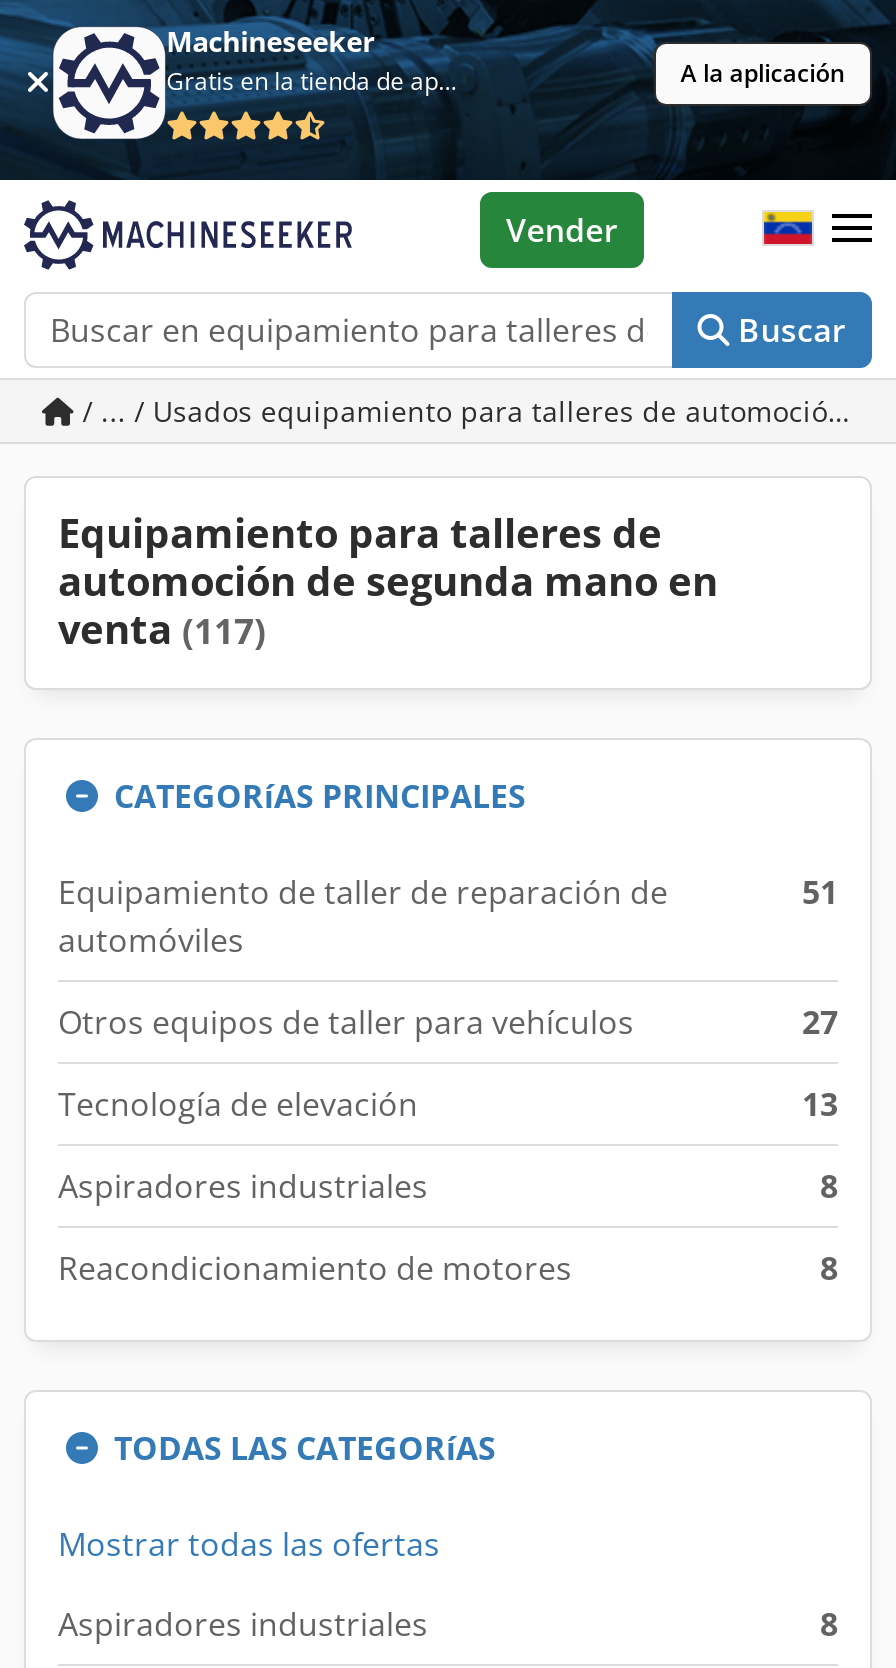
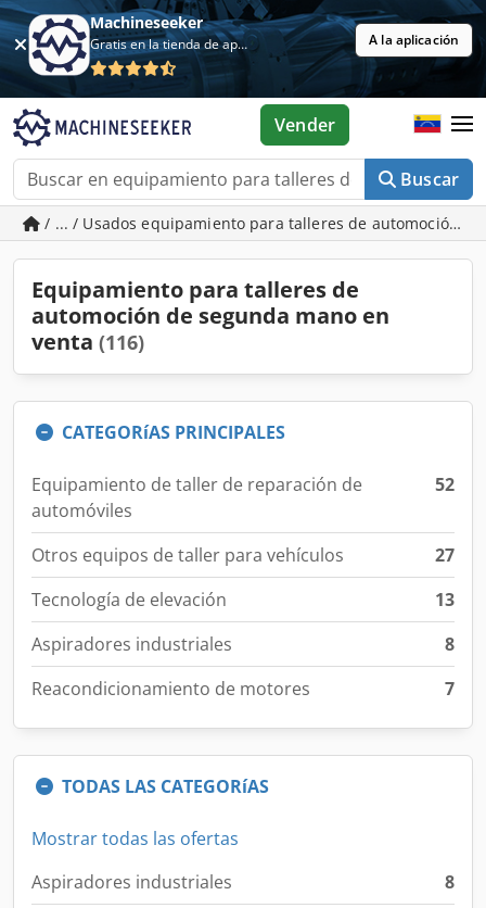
[58,602,266,656] venta (117) -> [31,327,144,356] venta (116)
[802,870,838,914] 51 -> [435,472,455,496] 52
[820,1246,838,1290] 8 -> [445,677,455,701] 7

